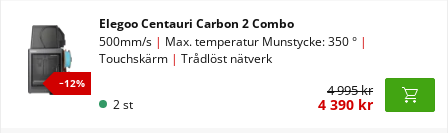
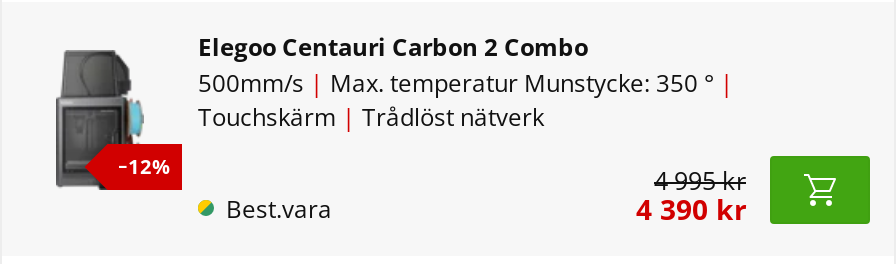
[113,96,133,113] 2 st -> [226,192,332,226] Best.vara

